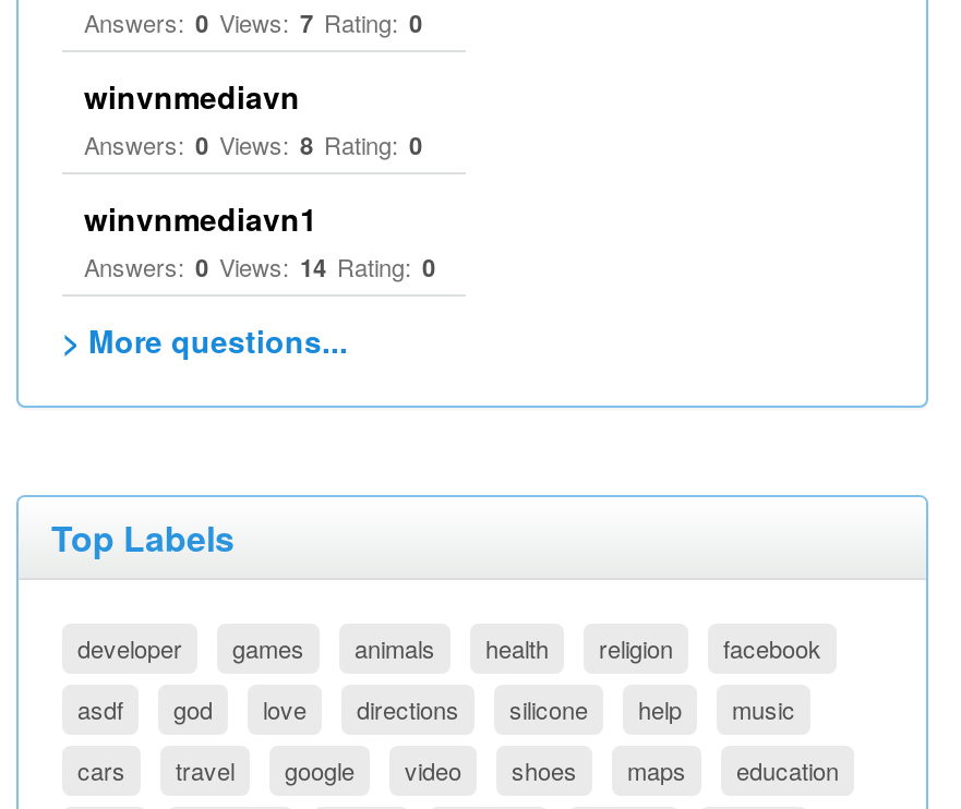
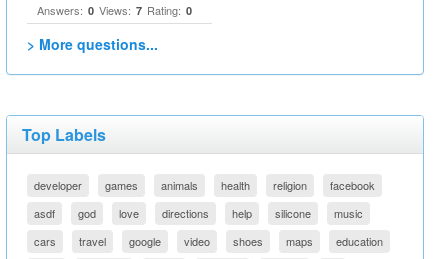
[84,74,435,283] winvnmediavn | Answers: 0 Views: 8 Rating: 0 | winvnmediavn1 | Answers: 0 Views: 14 Rating: 0 -> none
moved [509,691,588,726] -> [275,205,311,221]: silicone

